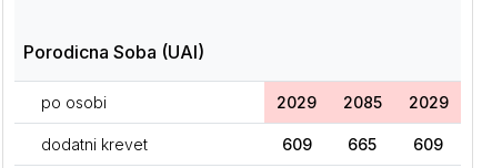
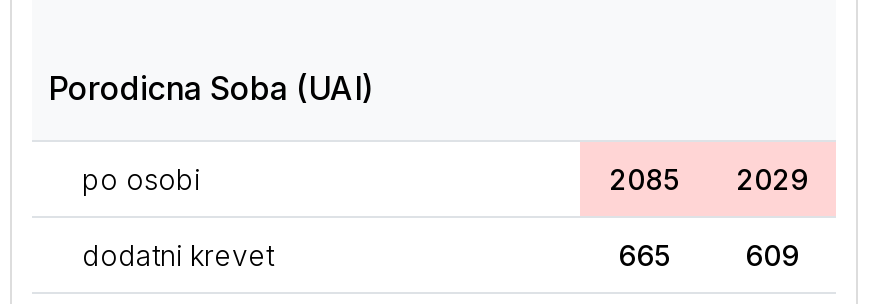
[277,93,317,112] 2029 -> none
[282,135,312,154] 609 -> none

